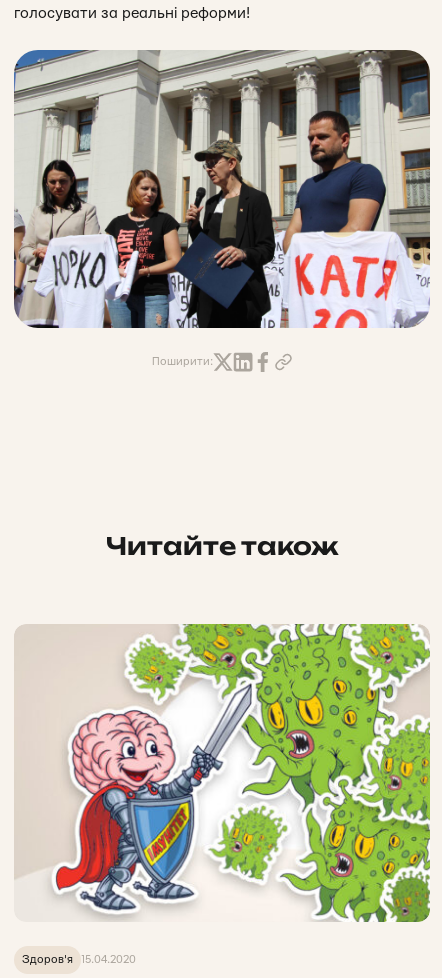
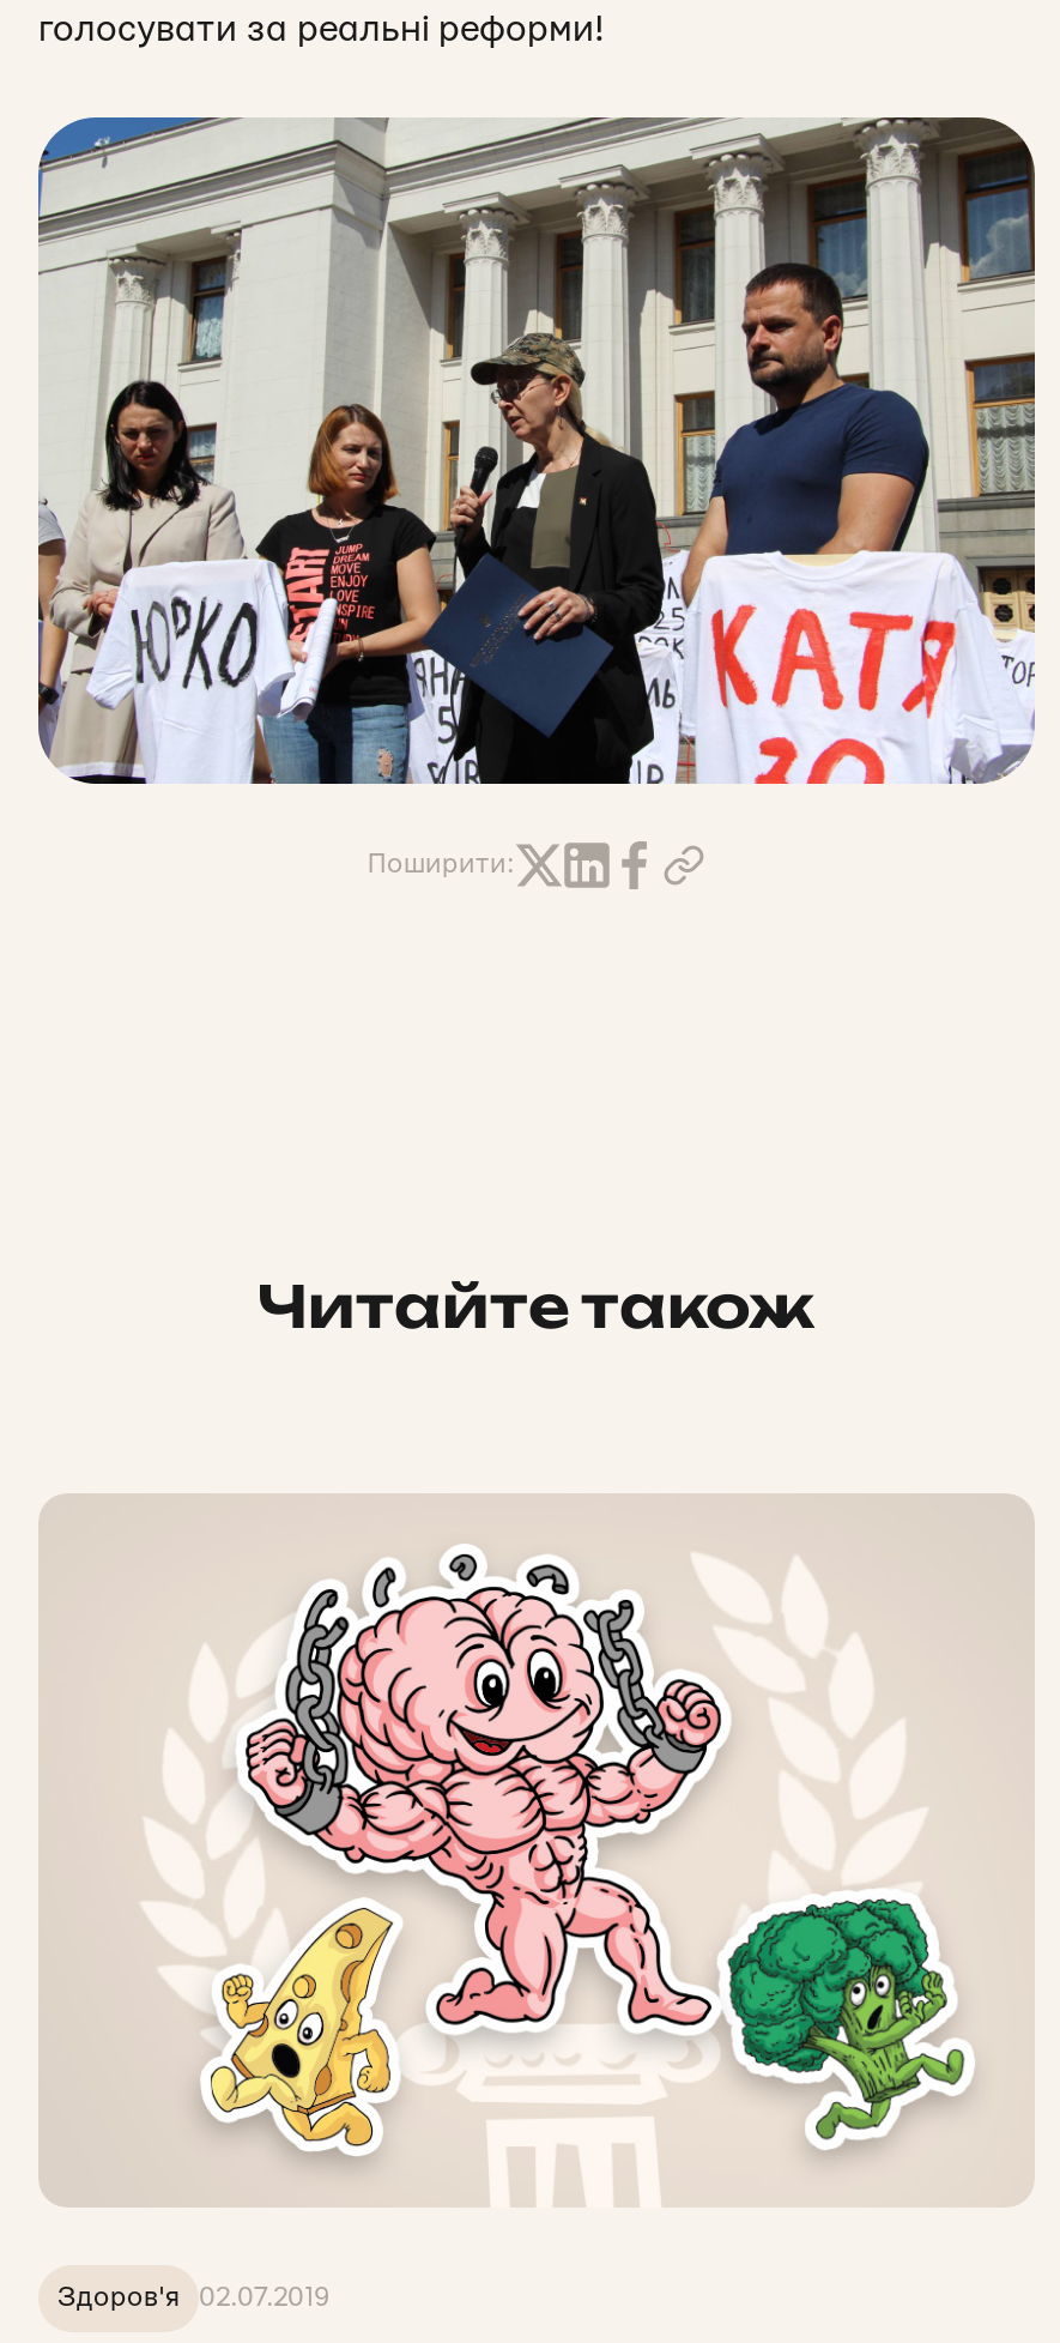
[22,623,431,965] [image] | Здоров'я 15.04.2020 -> [57,1493,1035,2311] [image] | Здоров'я 02.07.2019

